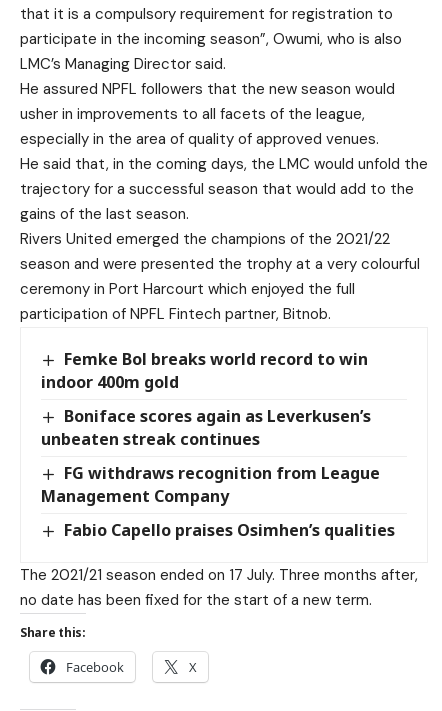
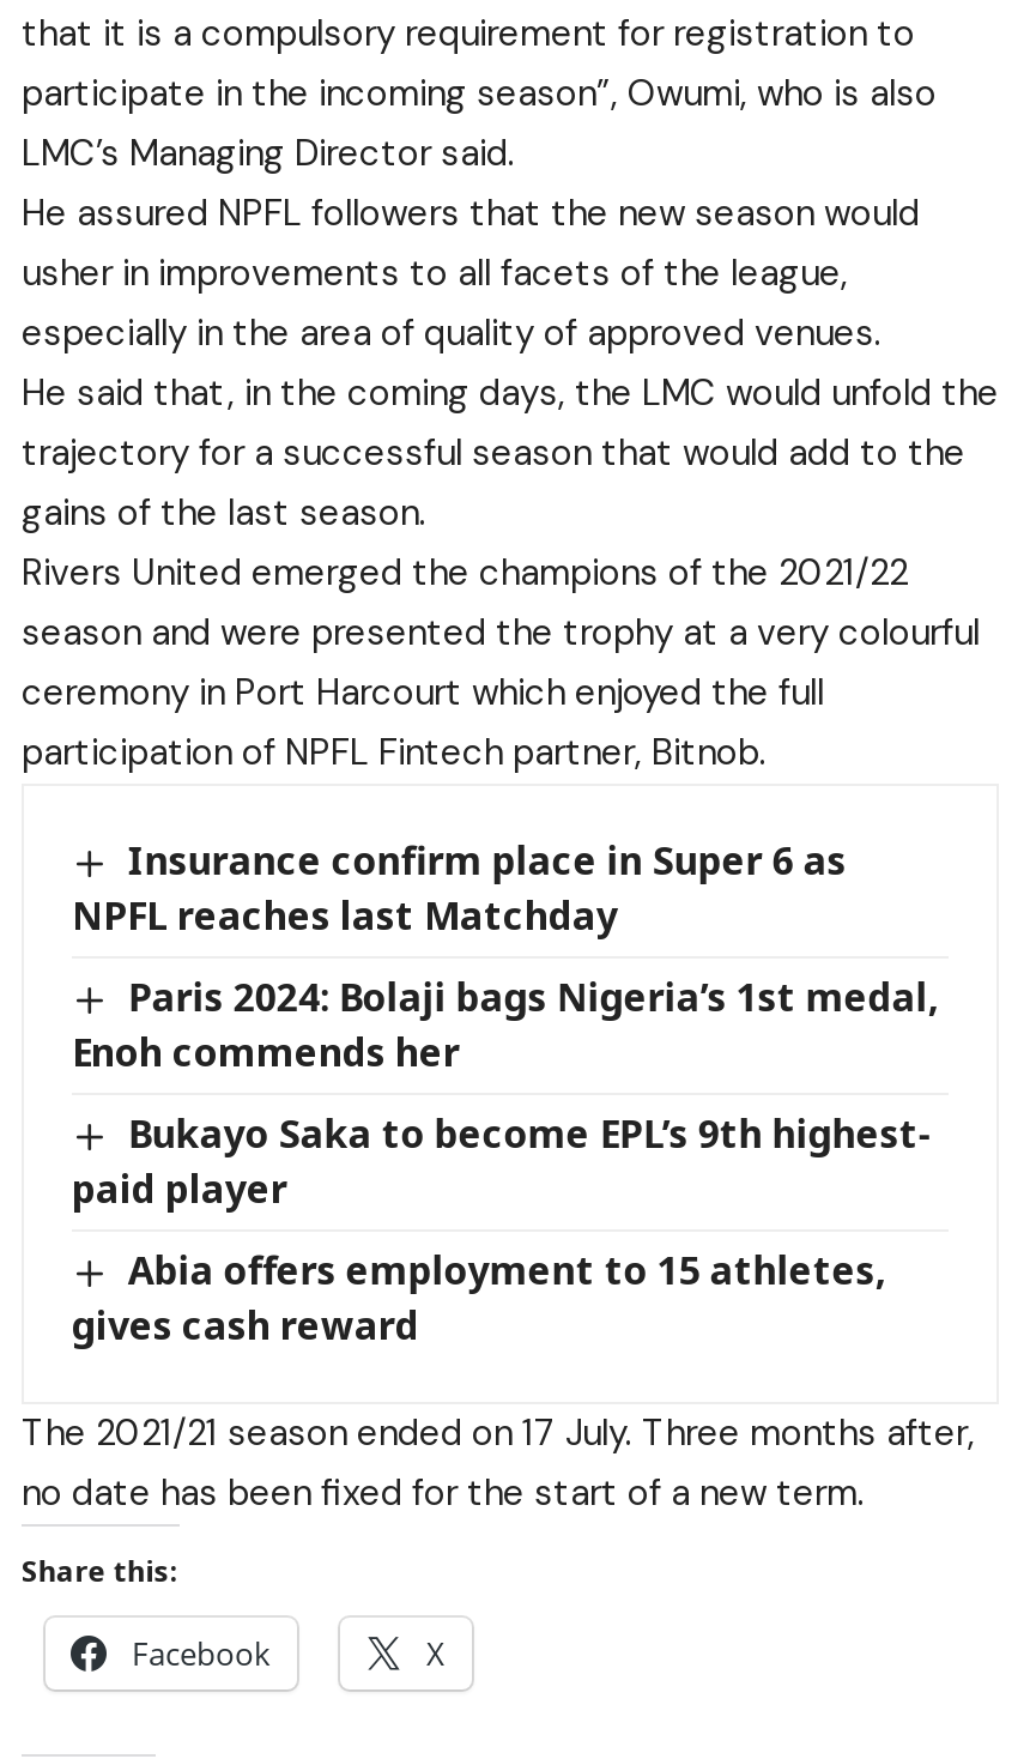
[41,348,368,393] Femke Bol breaks world record to win | indoor 400m gold -> [72,833,847,942] Insurance confirm place in Super 6 as | NPFL reaches last Matchday
[41,405,371,450] Boniface scores again as Leverkusen’s | unbeaten streak continues -> [72,970,940,1078] Paris 2024: Bolaji bags Nigeria’s 1st medal, | Enoh commends her
[41,462,380,507] FG withdraws recognition from League | Management Company -> [72,1107,933,1215] Bukayo Saka to become EPL’s 9th highest- | paid player
[64,519,395,541] Fabio Capello praises Osimhen’s qualities -> [72,1244,887,1352] Abia offers employment to 15 athletes, | gives cash reward

